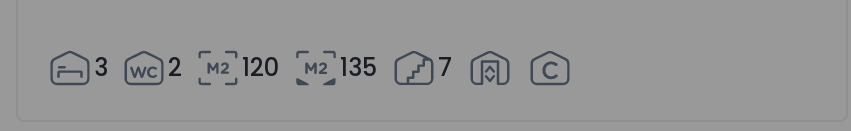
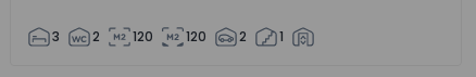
[340,50,454,84] 135 | 7 -> [186,27,284,46] 120 | 2 | 1

